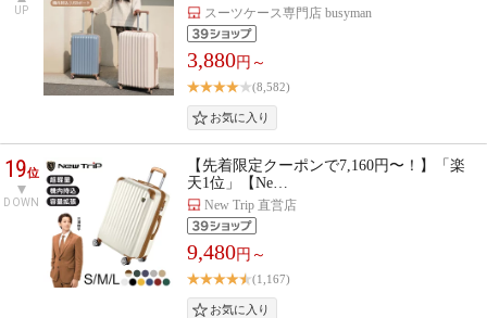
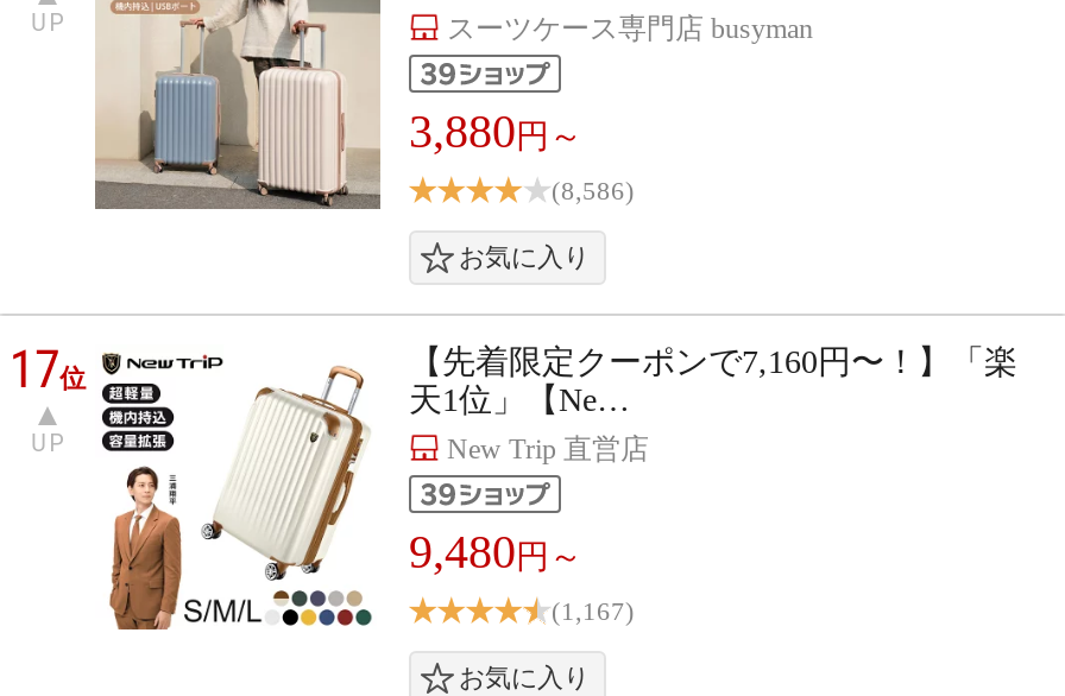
[252,81,290,94] (8,582) -> [552,176,635,205] (8,586)
[4,155,39,182] 19位 -> [9,339,86,399] 17位
[4,196,40,208] DOWN -> [31,429,64,456] UP

